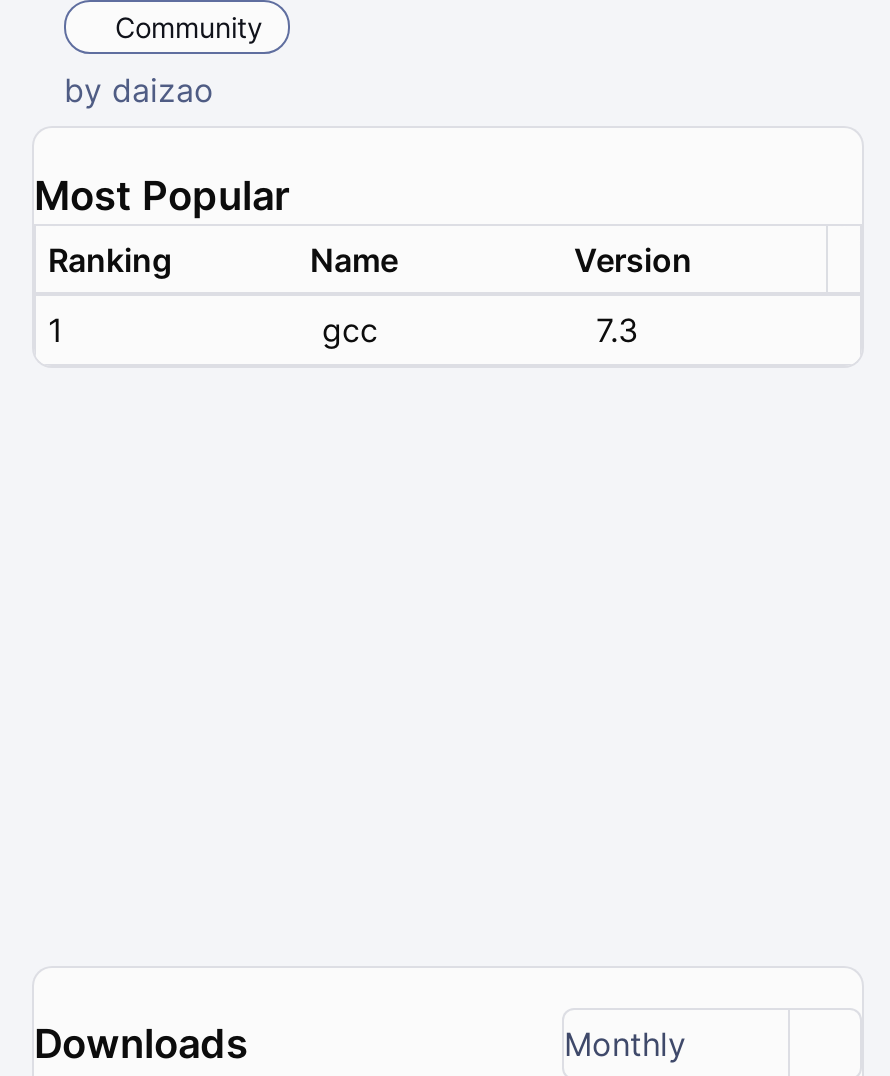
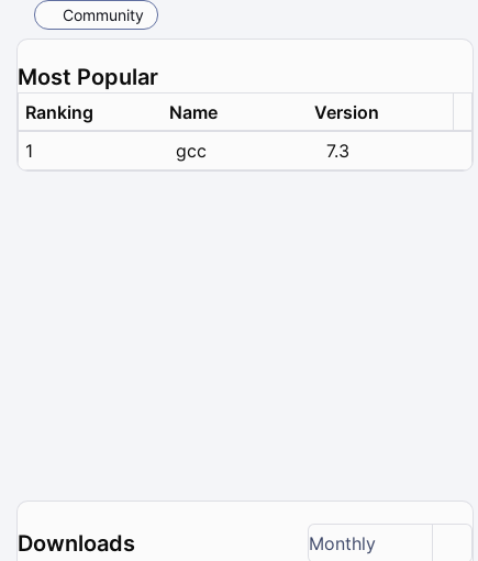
[64,69,214,109] by daizao -> none

